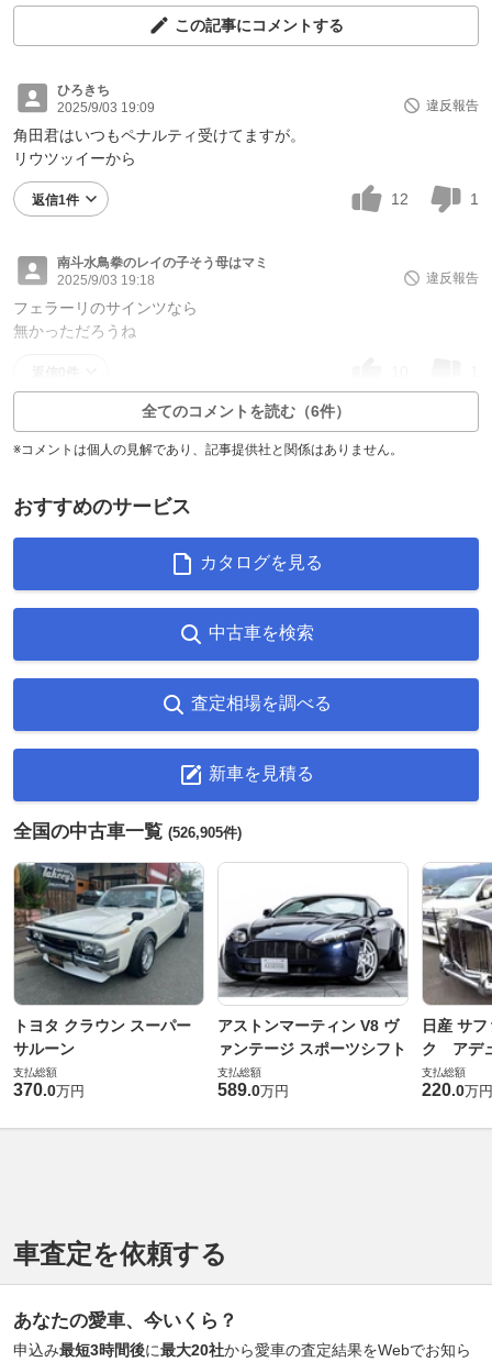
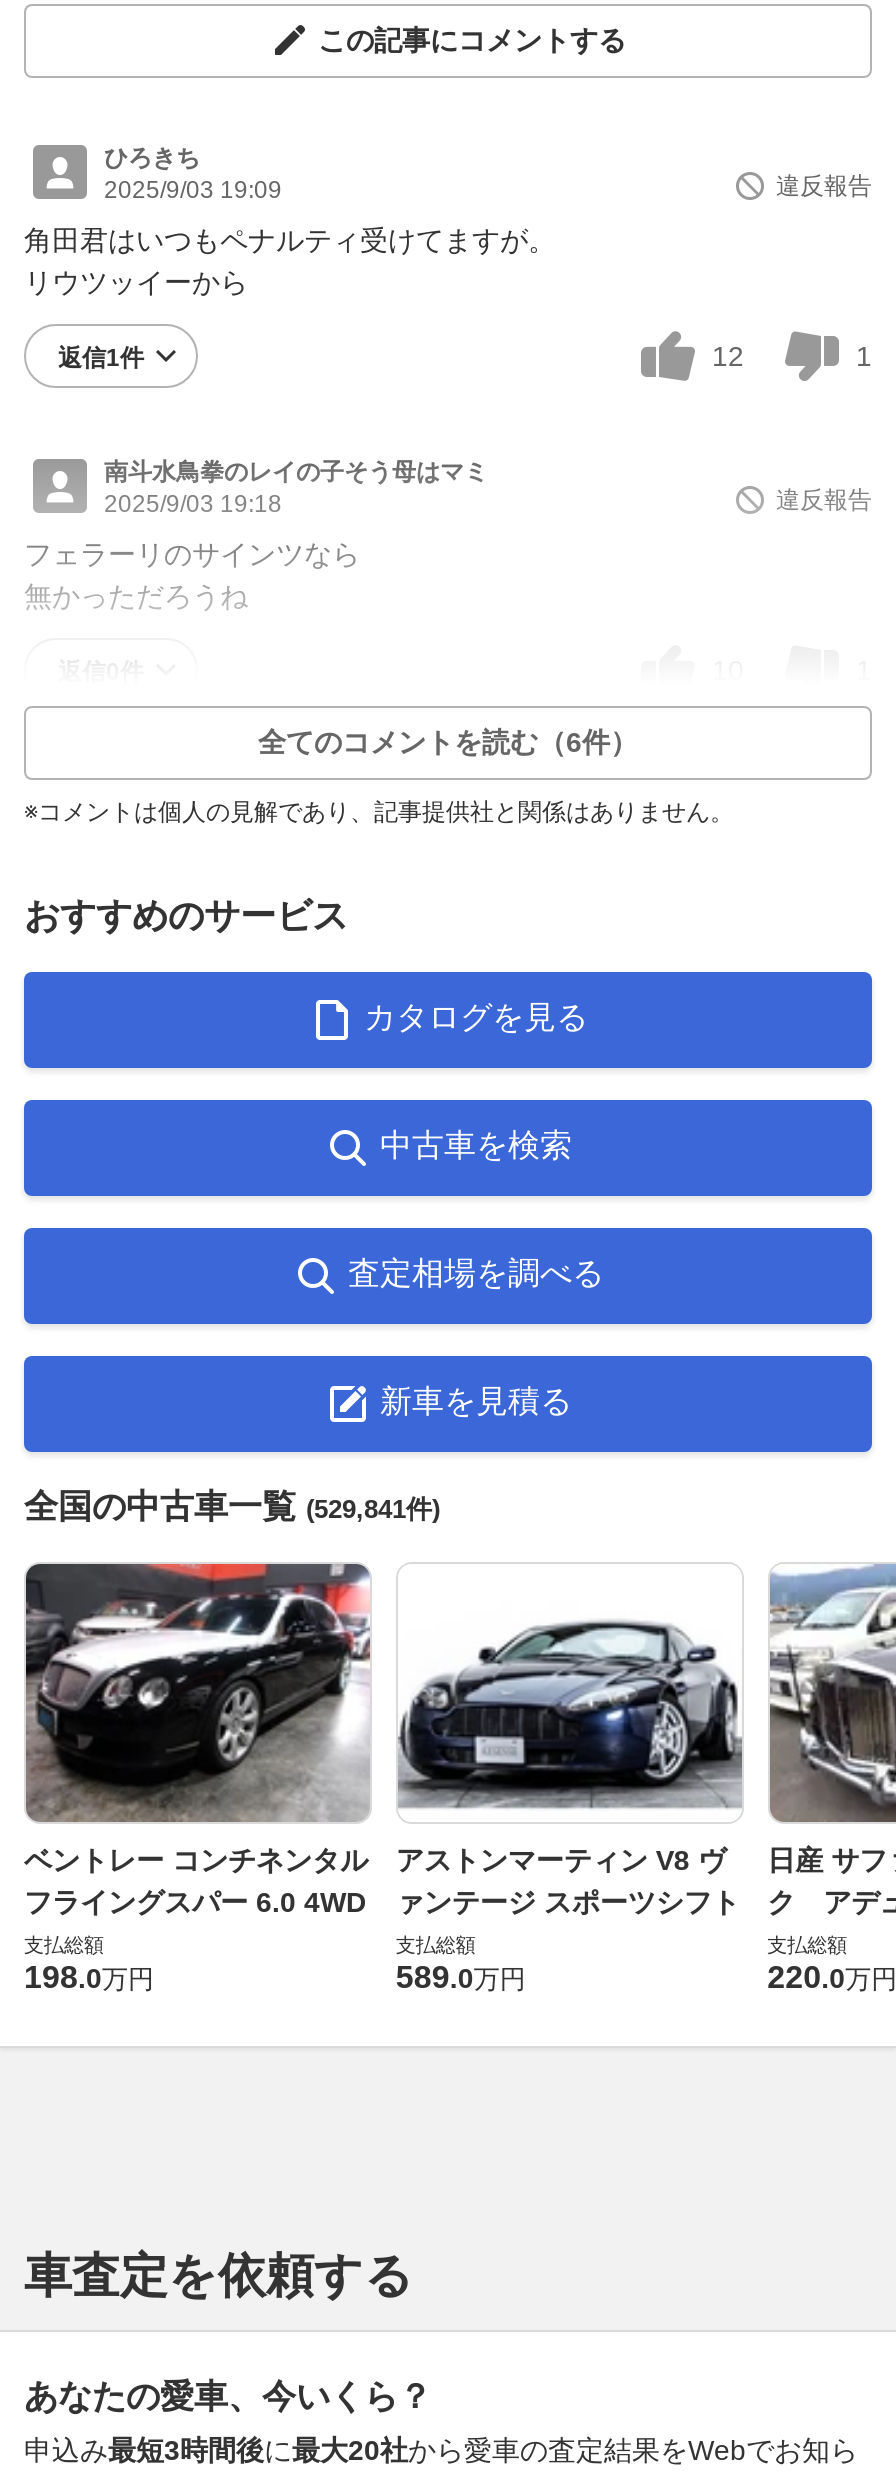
[13,821,242,842] 全国の中古車一覧(526,905件) -> [24,1488,440,1526] 全国の中古車一覧(529,841件)
[13,862,204,1058] [image] | トヨタ クラウン スーパー | サルーン -> [24,1562,370,1918] [image] | ベントレー コンチネンタル | フライングスパー 6.0 4WD
[13,1081,85,1099] 370.0万円 -> [24,1960,154,1994] 198.0万円

